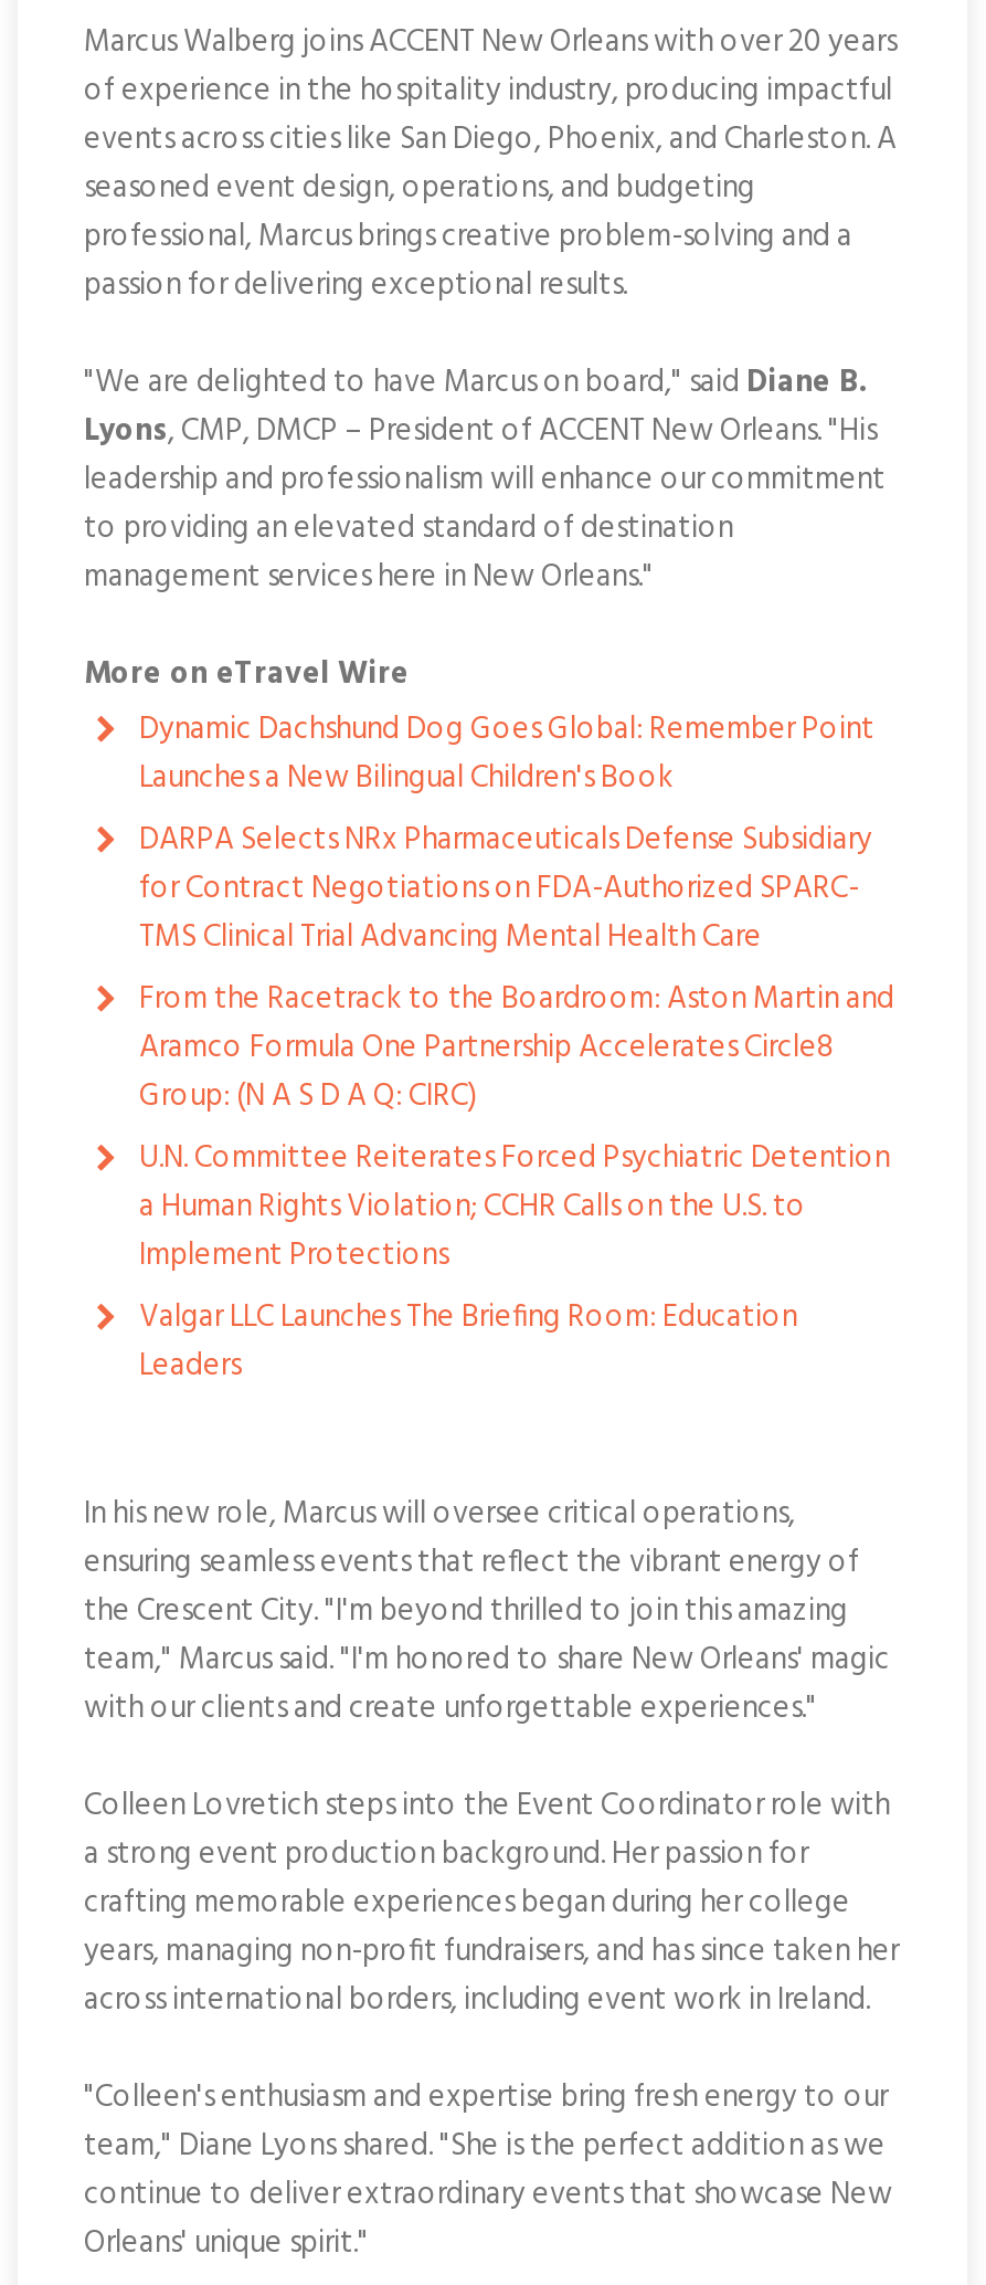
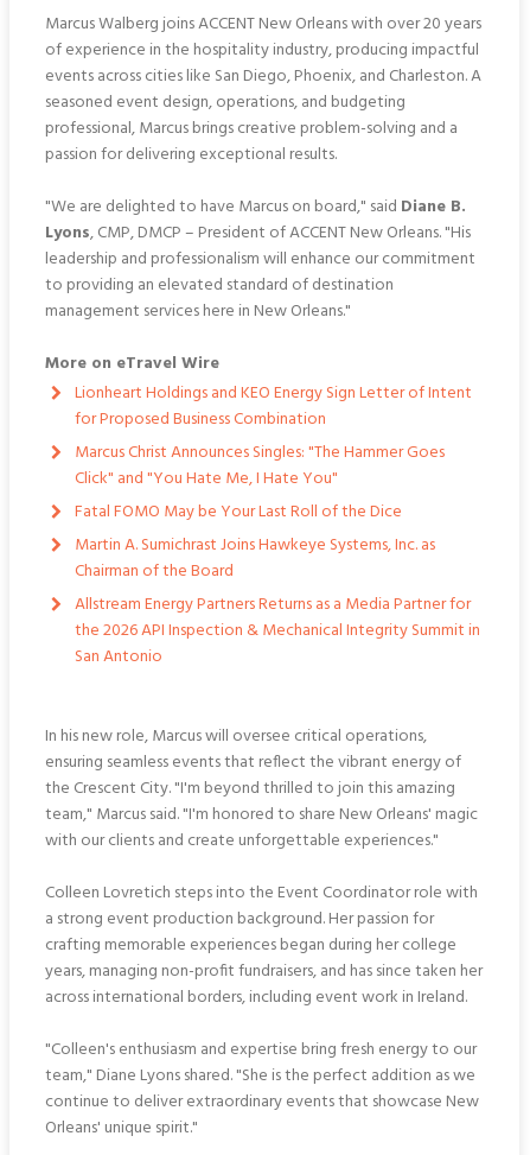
[139,705,894,1392] Dynamic Dachshund Dog Goes Global: Remember Point | Launches a New Bilingual Children's Book | DARPA Selects NRx Pharmaceuticals Defense Subsidiary | for Contract Negotiations on FDA-Authorized SPARC- | TMS Clinical Trial Advancing Mental Health Care | From the Racetrack to the Boardroom: Aston Martin and | Aramco Formula One Partnership Accelerates Circle8 | Group: (N A S D A Q: CIRC) | U.N. Committee Reiterates Forced Psychiatric Detention | a Human Rights Violation; CCHR Calls on the U.S. to | Implement Protections | Valgar LLC Launches The Briefing Room: Education | Leaders -> [75,380,480,671] Lionheart Holdings and KEO Energy Sign Letter of Intent | for Proposed Business Combination | Marcus Christ Announces Singles: "The Hammer Goes | Click" and "You Hate Me, I Hate You" | Fatal FOMO May be Your Last Roll of the Dice | Martin A. Sumichrast Joins Hawkeye Systems, Inc. as | Chairman of the Board | Allstream Energy Partners Returns as a Media Partner for | the 2026 API Inspection & Mechanical Integrity Summit in | San Antonio

